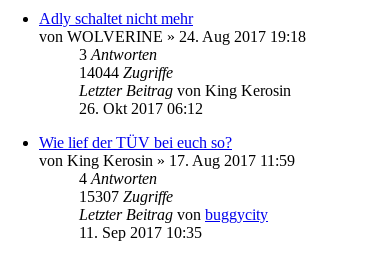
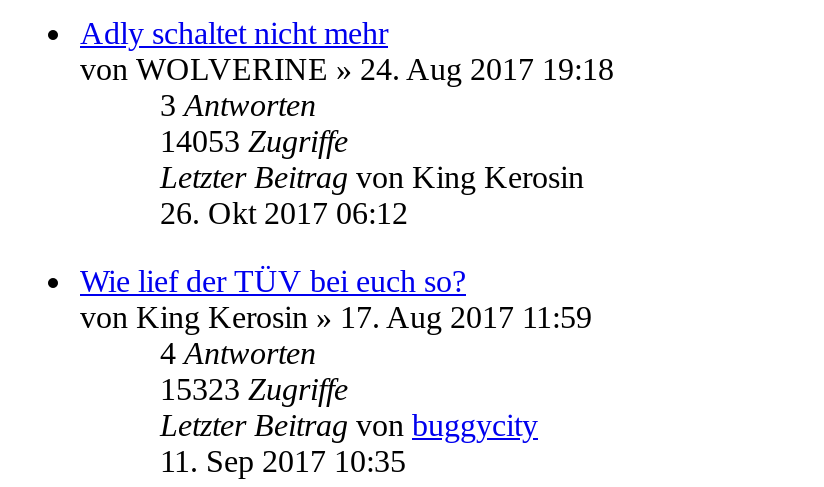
[79,64,173,81] 14044 Zugriffe -> [160,123,348,157] 14053 Zugriffe
[79,188,173,205] 15307 Zugriffe -> [160,371,348,405] 15323 Zugriffe

